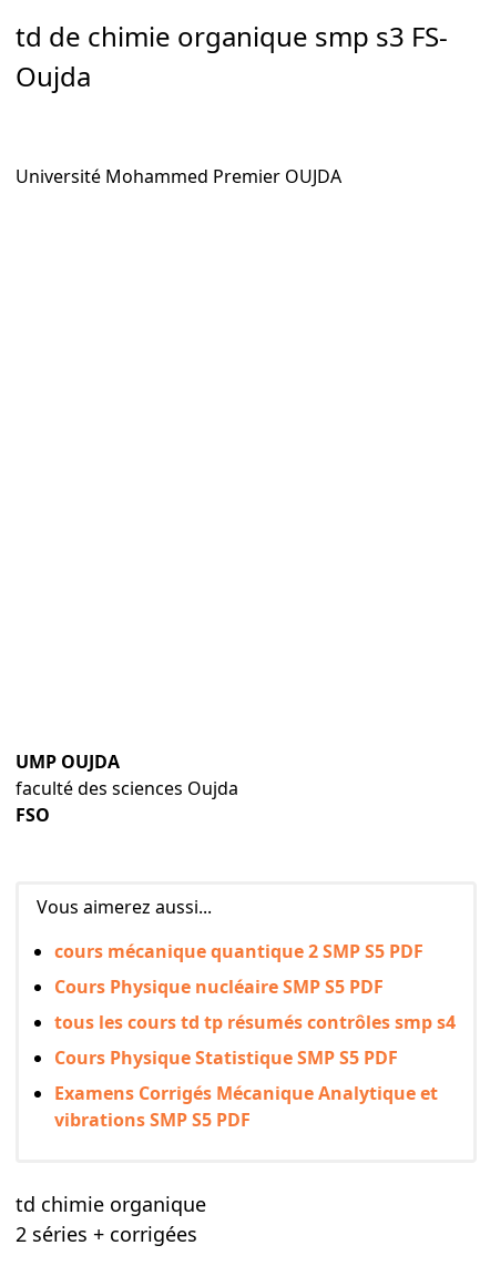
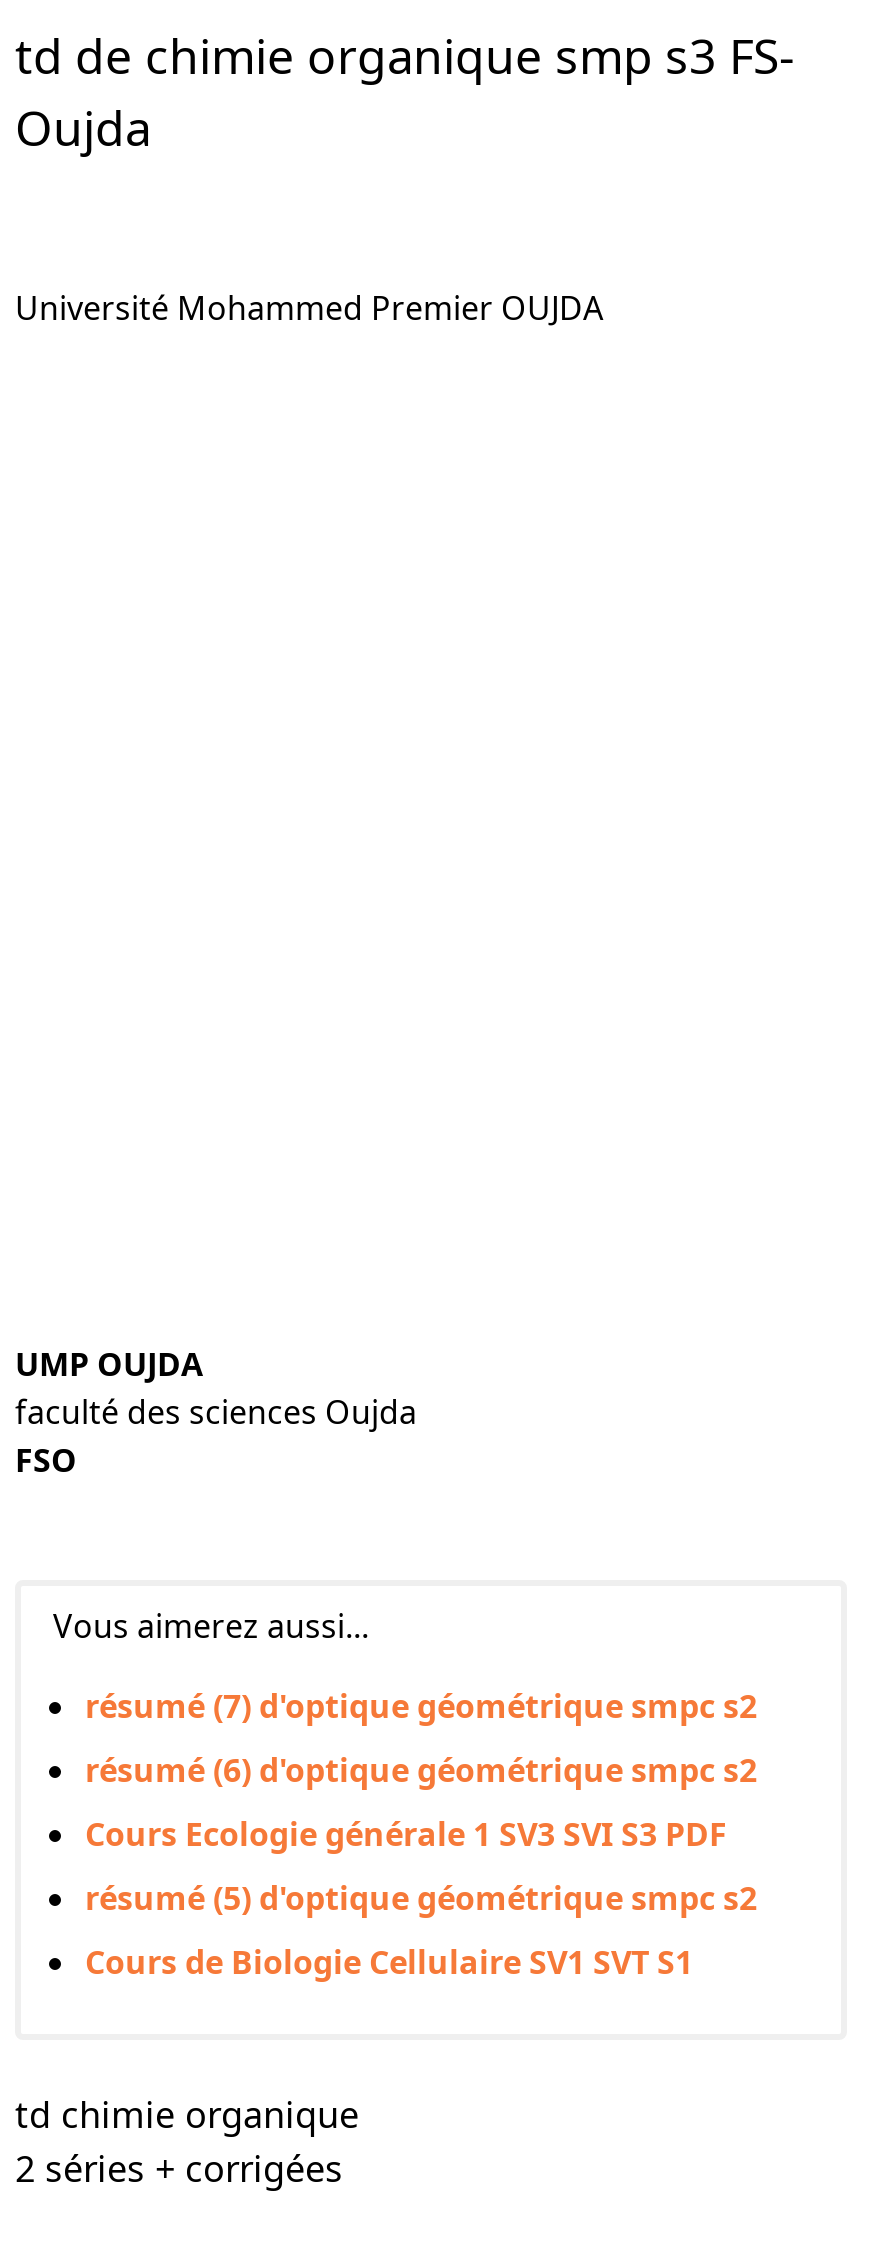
[54,939,423,964] cours mécanique quantique 2 SMP S5 PDF -> [85,1685,757,1729] résumé (7) d'optique géométrique smpc s2
[54,975,384,999] Cours Physique nucléaire SMP S5 PDF -> [85,1749,757,1793] résumé (6) d'optique géométrique smpc s2
[54,1010,456,1035] tous les cours td tp résumés contrôles smp s4 -> [85,1813,727,1857] Cours Ecologie générale 1 SV3 SVI S3 PDF
[54,1046,398,1070] Cours Physique Statistique SMP S5 PDF -> [85,1877,757,1921] résumé (5) d'optique géométrique smpc s2
[54,1081,438,1132] Examens Corrigés Mécanique Analytique et | vibrations SMP S5 PDF -> [85,1941,693,1985] Cours de Biologie Cellulaire SV1 SVT S1

